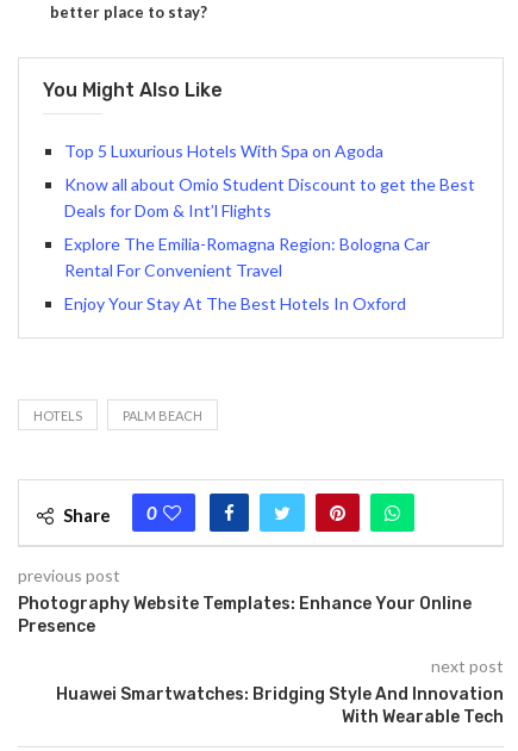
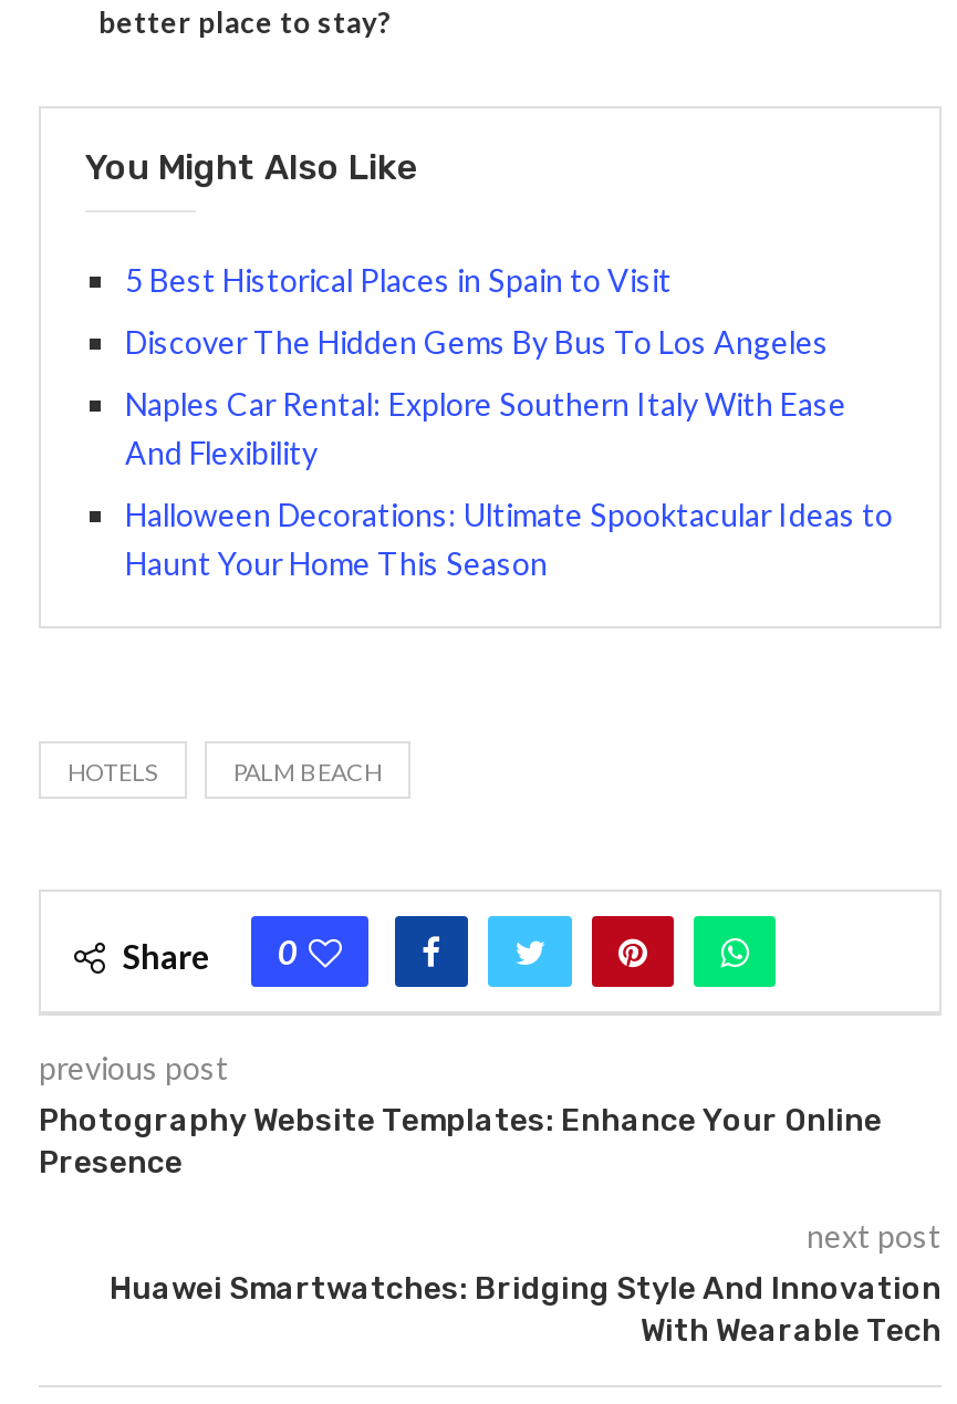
[64,141,383,161] Top 5 Luxurious Hotels With Spa on Agoda -> [125,262,672,299] 5 Best Historical Places in Spain to Visit
[64,174,475,221] Know all about Omio Student Discount to get the Best | Deals for Dom & Int’l Flights -> [125,324,829,361] Discover The Hidden Gems By Bus To Los Angeles
[64,234,430,280] Explore The Emilia-Romagna Region: Bologna Car | Rental For Convenient Travel -> [125,385,846,472] Naples Car Rental: Explore Southern Italy With Ease | And Flexibility
[64,293,410,314] Enjoy Your Stay At The Best Hotels In Oxford -> [125,496,893,582] Halloween Decorations: Ultimate Spooktacular Ideas to | Haunt Your Home This Season

